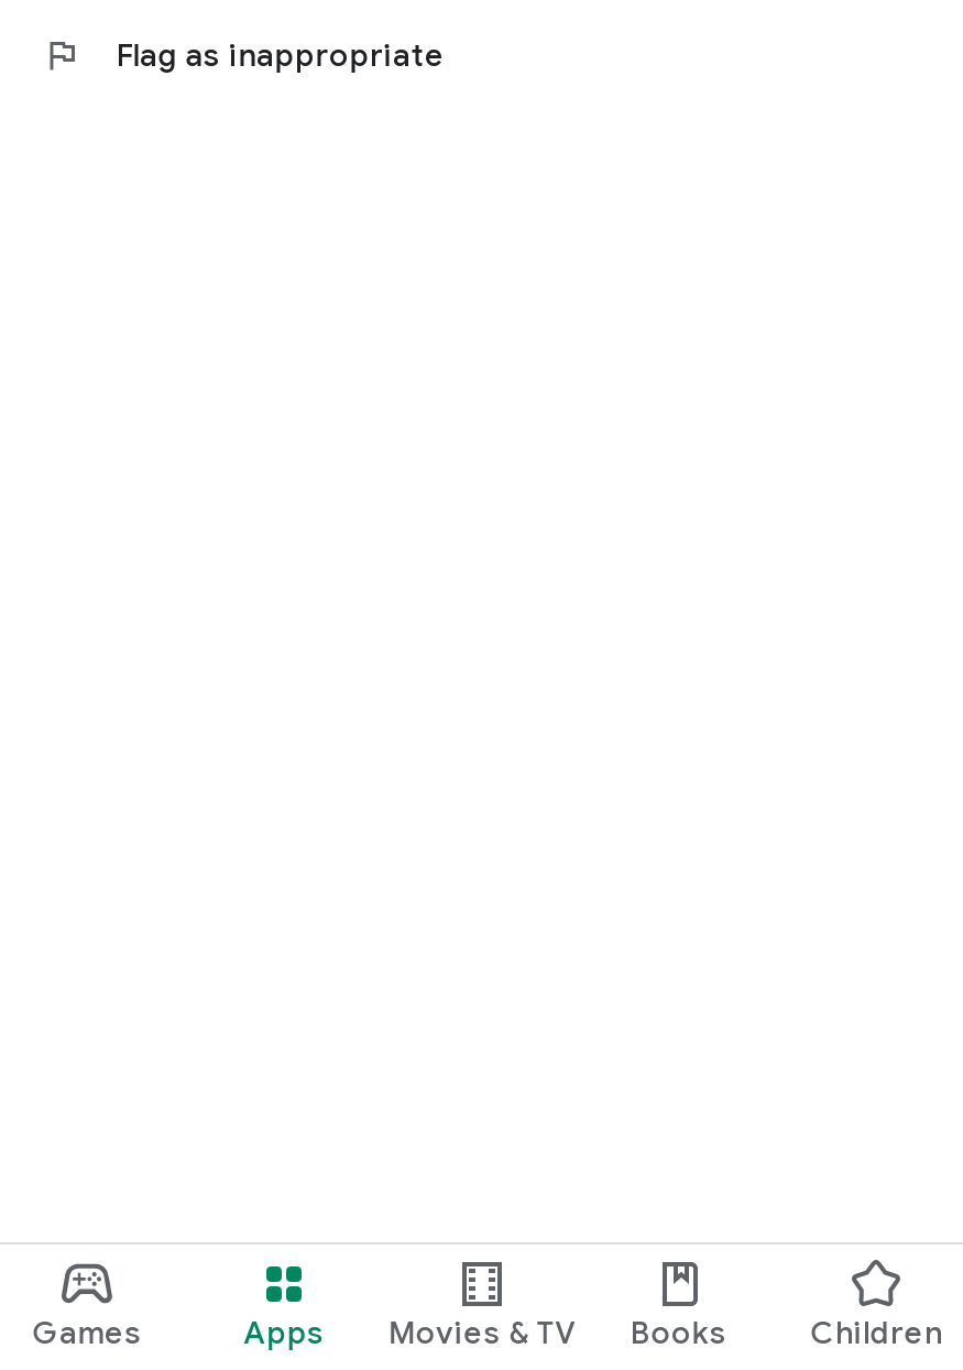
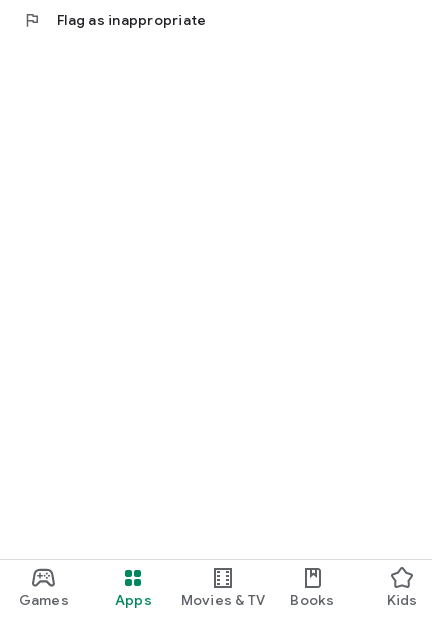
[810,1312,943,1351] Children -> [387,590,418,608] Kids

